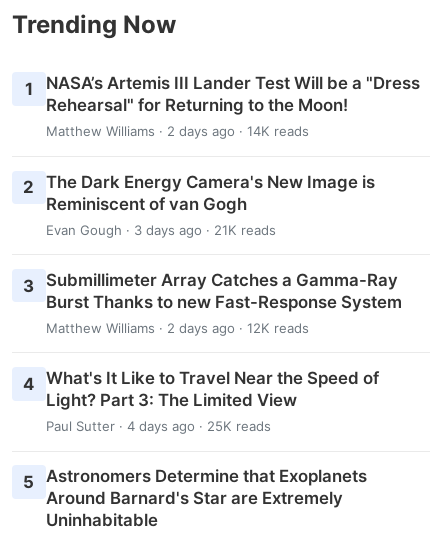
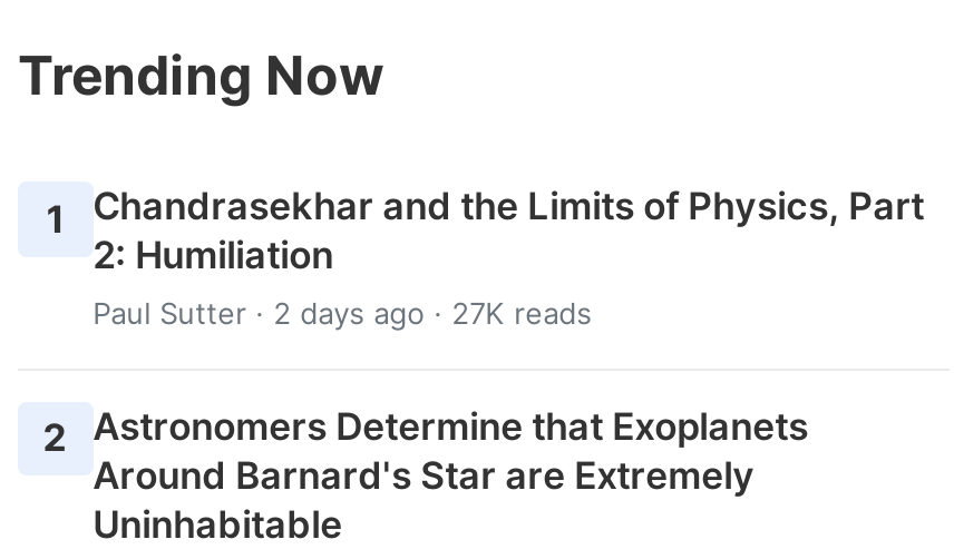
[23,73,420,492] NASA’s Artemis III Lander Test Will be a "Dress | Rehearsal" for Returning to the Moon! | Matthew Williams · 2 days ago · 14K reads | 2 The Dark Energy Camera's New Image is | Reminiscent of van Gogh | Evan Gough · 3 days ago · 21K reads | 3 Submillimeter Array Catches a Gamma-Ray | Burst Thanks to new Fast-Response System | Matthew Williams · 2 days ago · 12K reads | 4 What's It Like to Travel Near the Speed of | Light? Part 3: The Limited View | Paul Sutter · 4 days ago · 25K reads | 5 Astronomers Determine that Exoplanets -> [43,185,924,461] Chandrasekhar and the Limits of Physics, Part | 2: Humiliation | Paul Sutter · 2 days ago · 27K reads | 2 Astronomers Determine that Exoplanets

